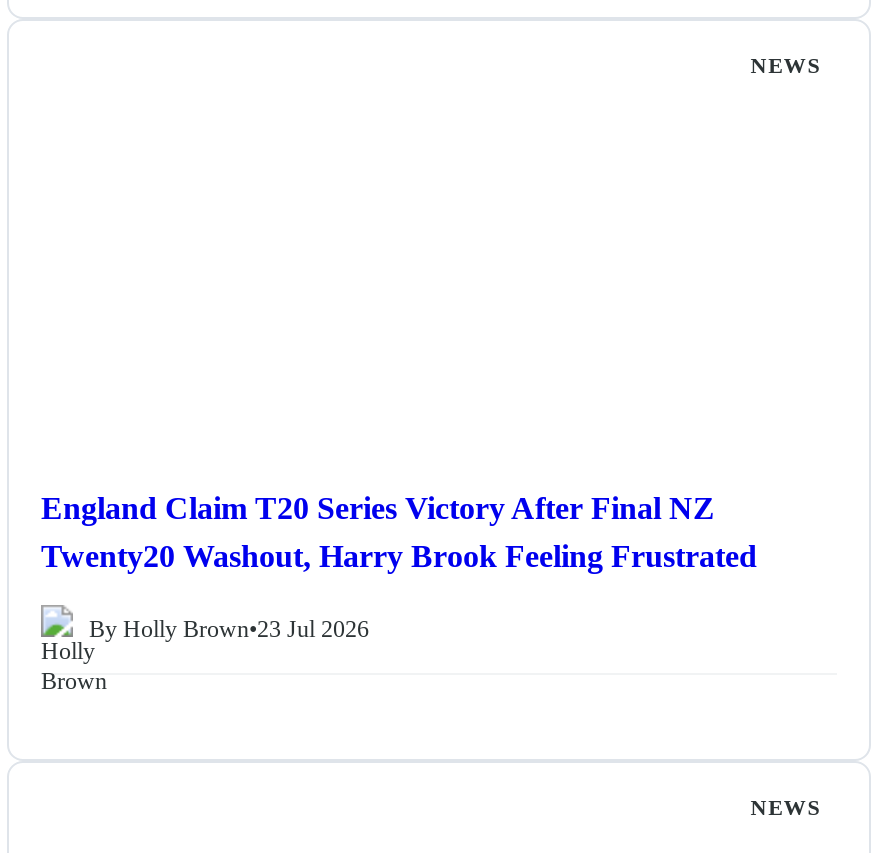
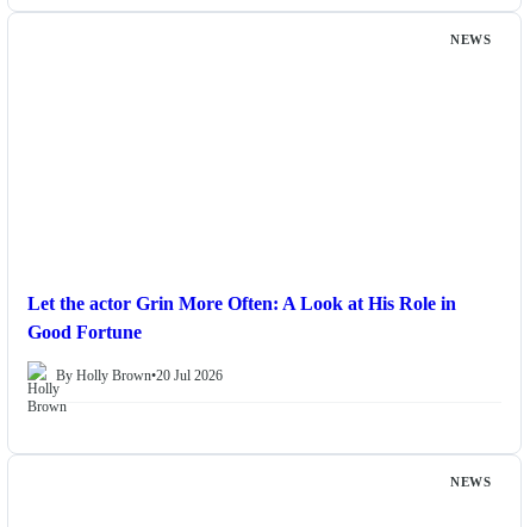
[41,491,757,573] England Claim T20 Series Victory After Final NZ | Twenty20 Washout, Harry Brook Feeling Frustrated -> [27,293,456,342] Let the actor Grin More Often: A Look at His Role in | Good Fortune
[89,614,369,642] By Holly Brown•23 Jul 2026 -> [56,367,223,383] By Holly Brown•20 Jul 2026

